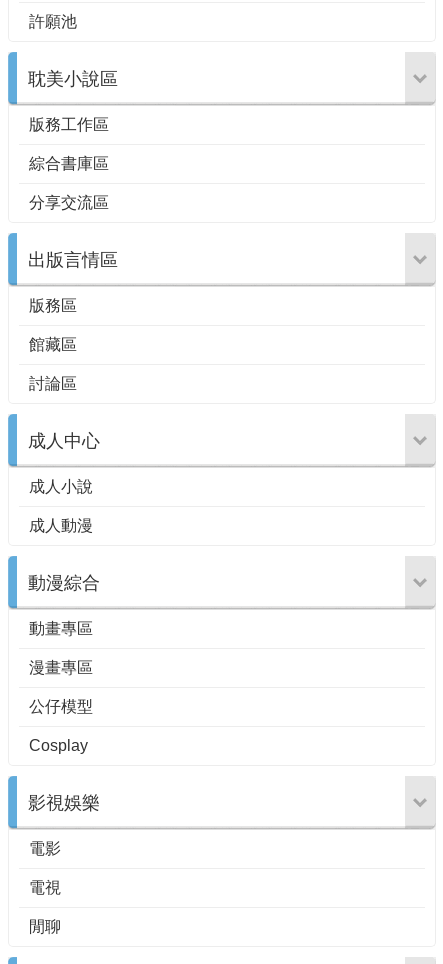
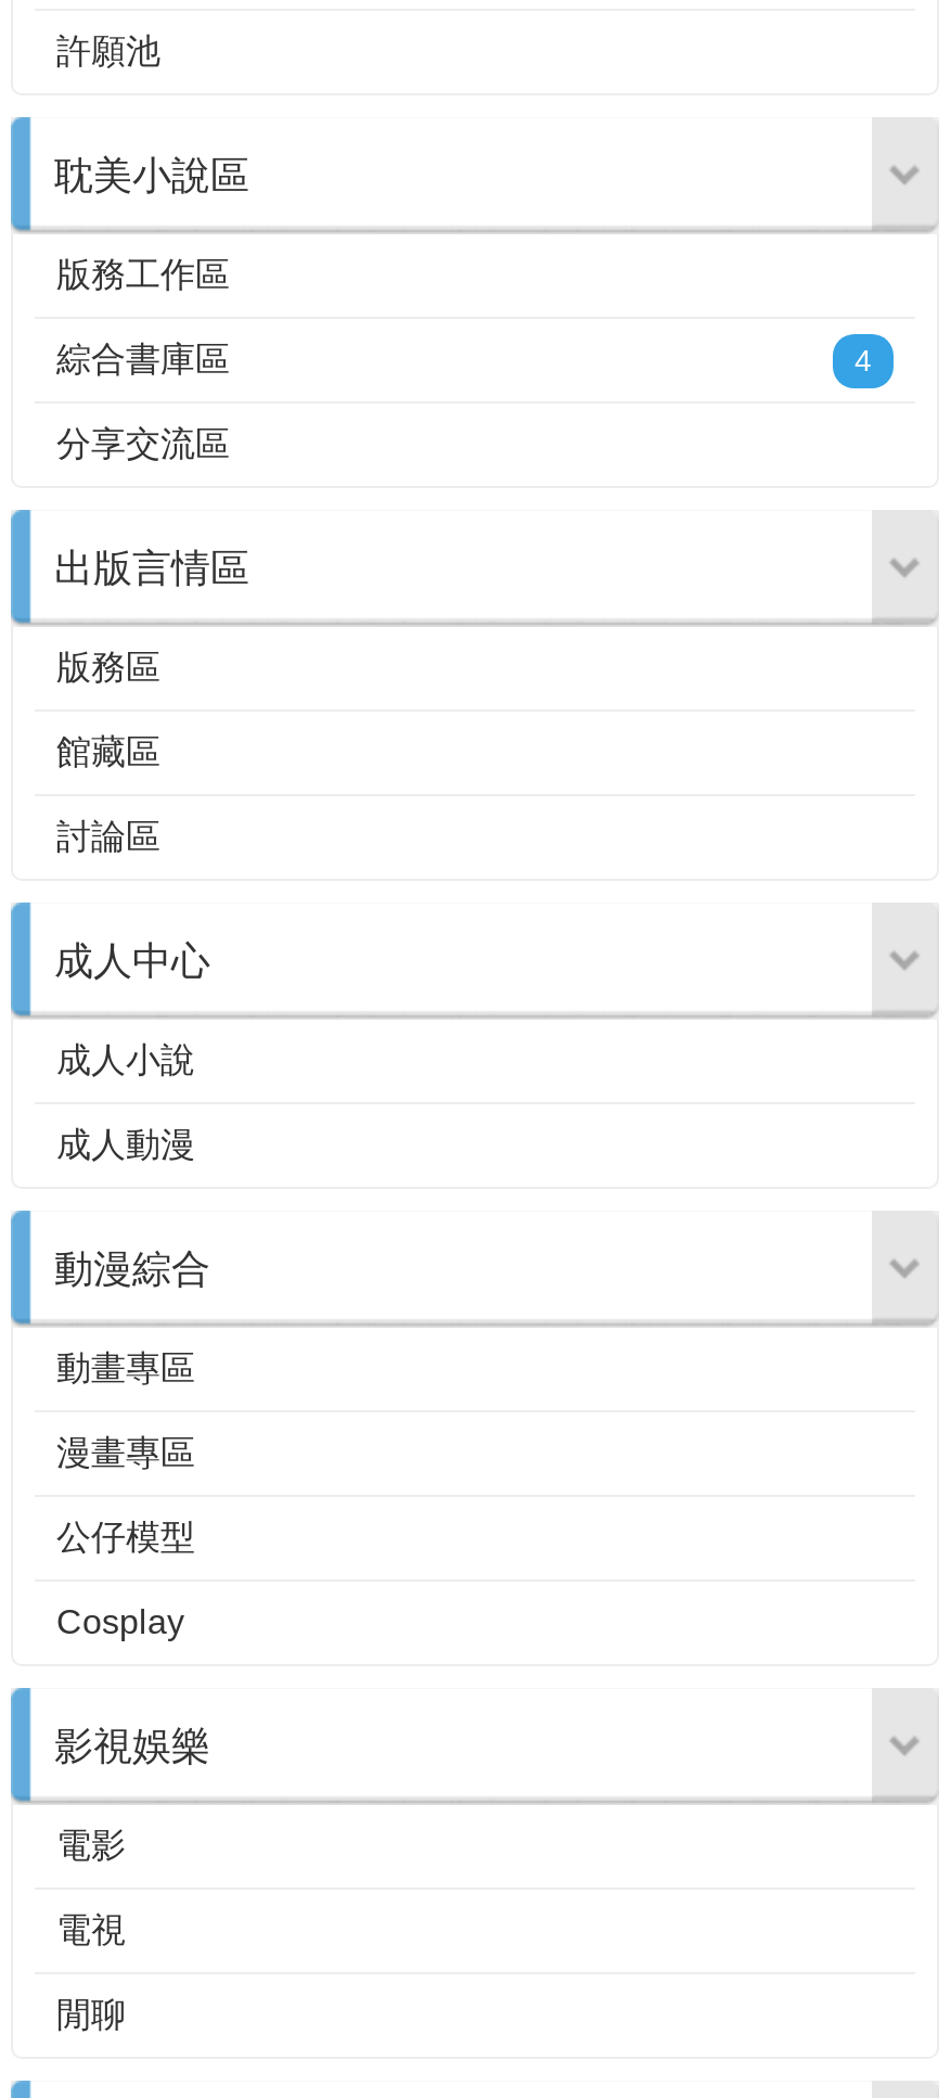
none -> [854,343,872,378] 4

